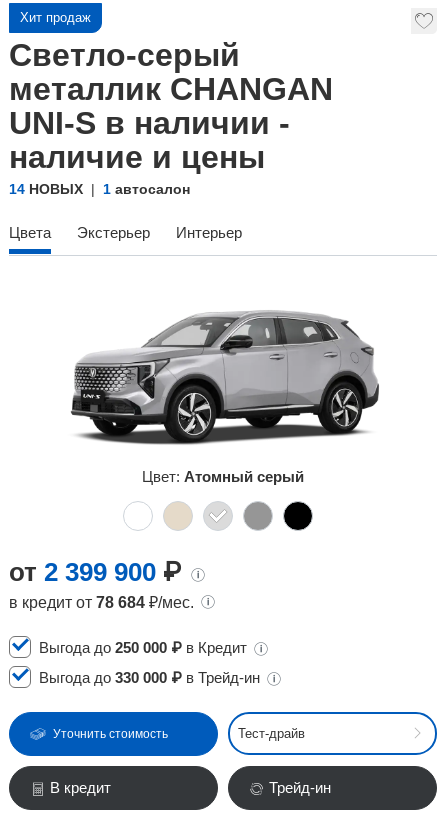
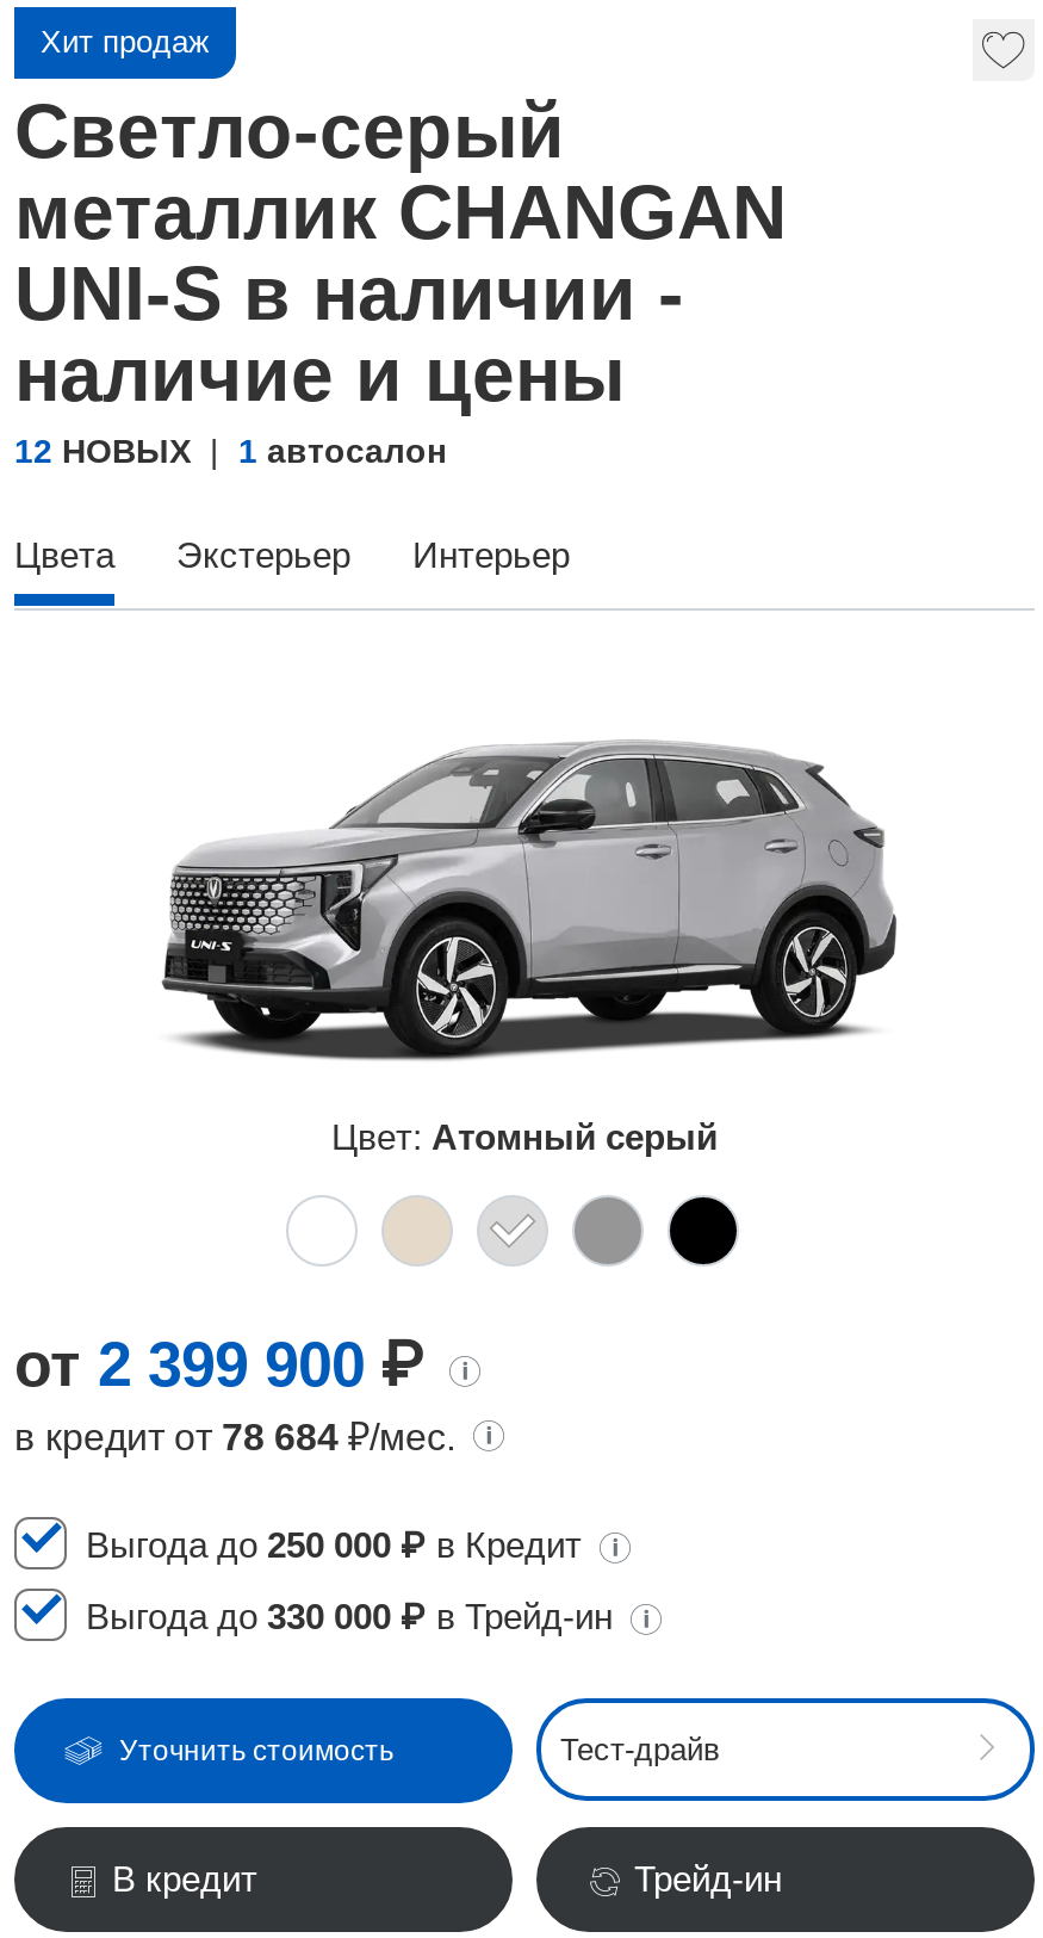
[9,181,190,197] 14 НОВЫХ 1 автосалон -> [14,432,446,470] 12 НОВЫХ 1 автосалон

